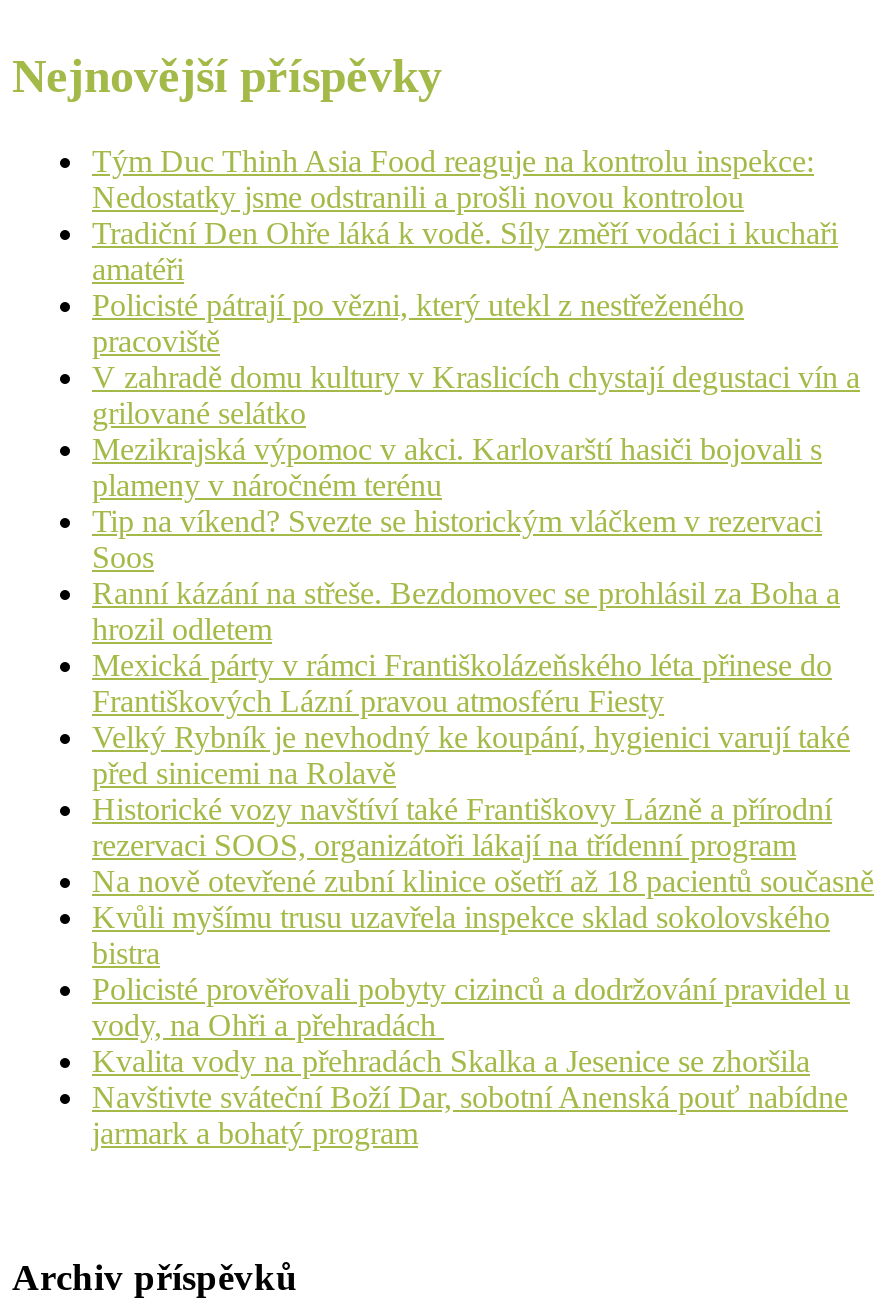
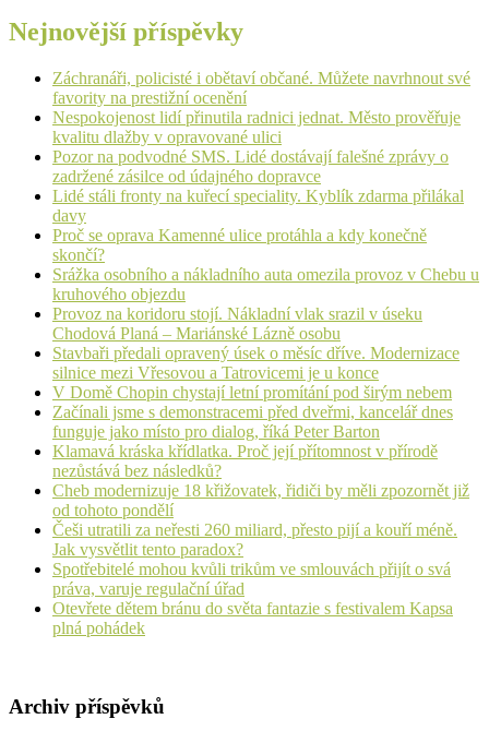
[92,143,874,1149] Tým Duc Thinh Asia Food reaguje na kontrolu inspekce: | Nedostatky jsme odstranili a prošli novou kontrolou | Tradiční Den Ohře láká k vodě. Síly změří vodáci i kuchaři | amatéři | Policisté pátrají po vězni, který utekl z nestřeženého | pracoviště | V zahradě domu kultury v Kraslicích chystají degustaci vín a | grilované selátko | Mezikrajská výpomoc v akci. Karlovarští hasiči bojovali s | plameny v náročném terénu | Tip na víkend? Svezte se historickým vláčkem v rezervaci | Soos | Ranní kázání na střeše. Bezdomovec se prohlásil za Boha a | hrozil odletem | Mexická párty v rámci Františkolázeňského léta přinese do | Františkových Lázní pravou atmosféru Fiesty | Velký Rybník je nevhodný ke koupání, hygienici varují také | před sinicemi na Rolavě | Historické vozy navštíví také Františkovy Lázně a přírodní | rezervaci SOOS, organizátoři lákají na třídenní program | Na nově otevřené zubní klinice ošetří až 18 pacientů současně | Kvůli myšímu trusu uzavřela inspekce sklad sokolovského | bistra | Policisté prověřovali pobyty cizinců a dodržování pravidel u | vody, na Ohři a přehradách | Kvalita vody na přehradách Skalka a Jesenice se zhoršila | Navštivte sváteční Boží Dar, sobotní Anenská pouť nabídne | jarmark a bohatý program -> [52,68,479,637] Záchranáři, policisté i obětaví občané. Můžete navrhnout své | favority na prestižní ocenění | Nespokojenost lidí přinutila radnici jednat. Město prověřuje | kvalitu dlažby v opravované ulici | Pozor na podvodné SMS. Lidé dostávají falešné zprávy o | zadržené zásilce od údajného dopravce | Lidé stáli fronty na kuřecí speciality. Kyblík zdarma přilákal | davy | Proč se oprava Kamenné ulice protáhla a kdy konečně | skončí? | Srážka osobního a nákladního auta omezila provoz v Chebu u | kruhového objezdu | Provoz na koridoru stojí. Nákladní vlak srazil v úseku | Chodová Planá – Mariánské Lázně osobu | Stavbaři předali opravený úsek o měsíc dříve. Modernizace | silnice mezi Vřesovou a Tatrovicemi je u konce | V Domě Chopin chystají letní promítání pod širým nebem | Začínali jsme s demonstracemi před dveřmi, kancelář dnes | funguje jako místo pro dialog, říká Peter Barton | Klamavá kráska křídlatka. Proč její přítomnost v přírodě | nezůstává bez následků? | Cheb modernizuje 18 křižovatek, řidiči by měli zpozornět již | od tohoto pondělí | Češi utratili za neřesti 260 miliard, přesto pijí a kouří méně. | Jak vysvětlit tento paradox? | Spotřebitelé mohou kvůli trikům ve smlouvách přijít o svá | práva, varuje regulační úřad | Otevřete dětem bránu do světa fantazie s festivalem Kapsa | plná pohádek

